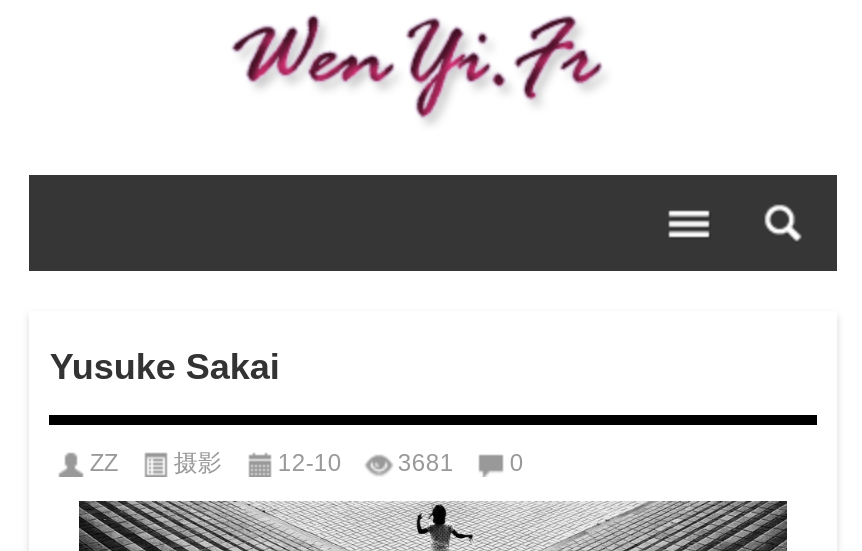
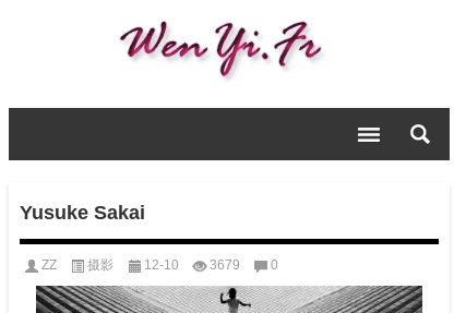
[90,448,524,476] ZZ 摄影 12-10 3681 0 -> [42,257,279,272] ZZ 摄影 12-10 3679 0

